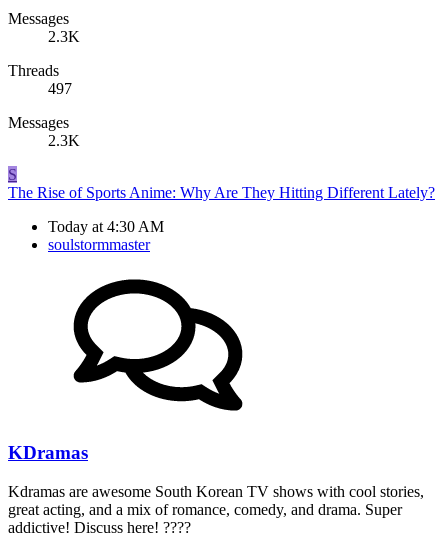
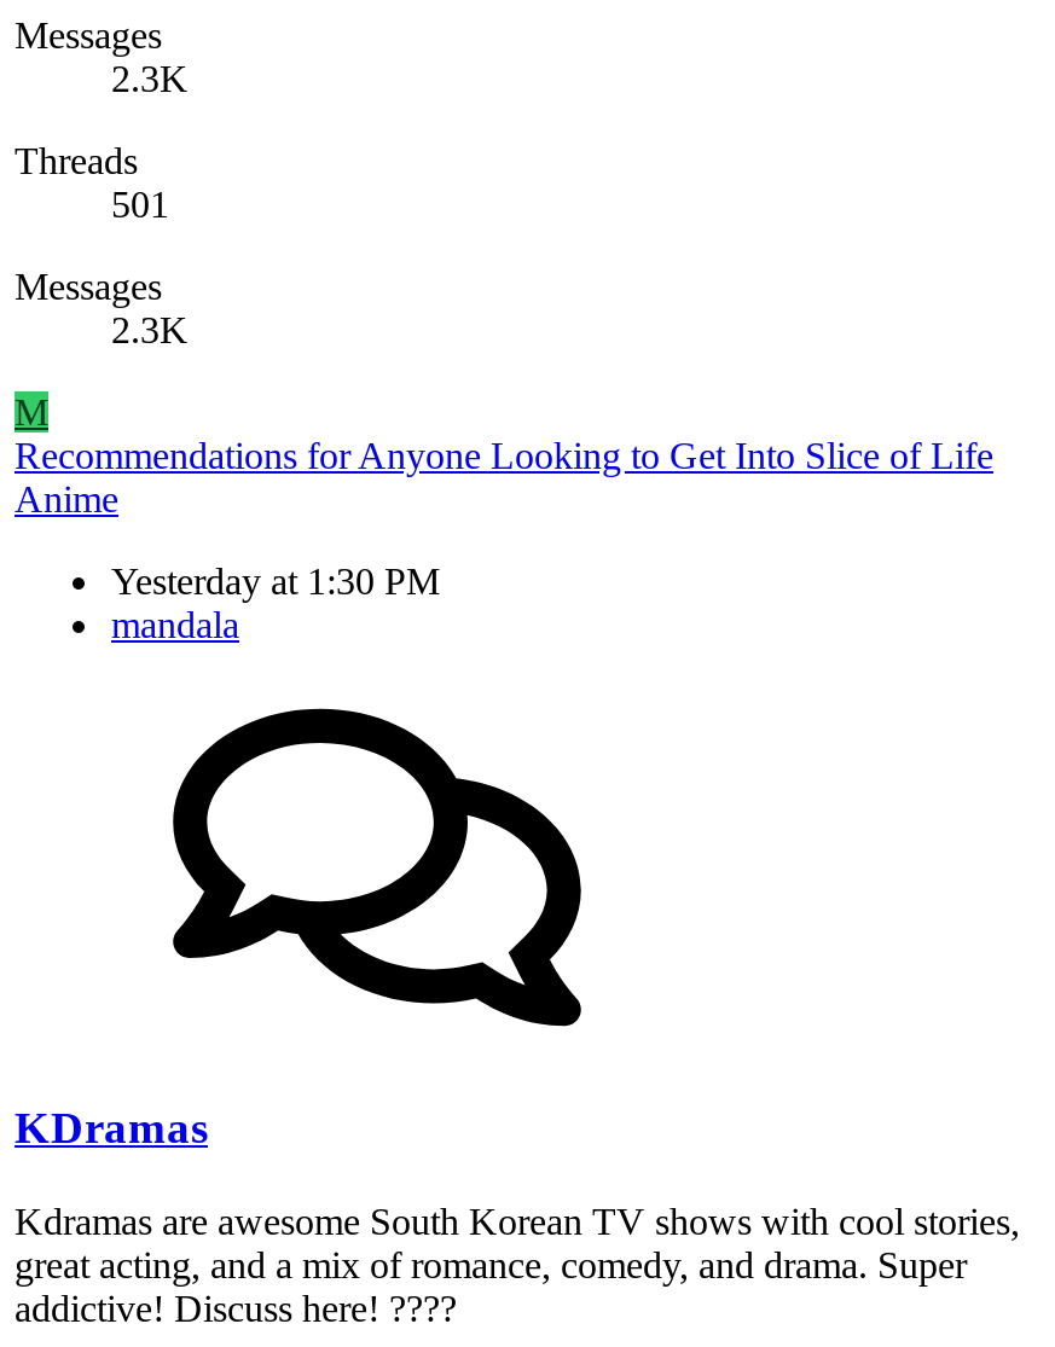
[48,80,72,97] 497 -> [111,183,169,224] 501
[8,166,435,201] S | The Rise of Sports Anime: Why Are They Hitting Different Lately? -> [15,391,993,519] M | Recommendations for Anyone Looking to Get Into Slice of Life | Anime
[48,218,164,253] Today at 4:30 AM | soulstormmaster -> [111,560,440,645] Yesterday at 1:30 PM | mandala

